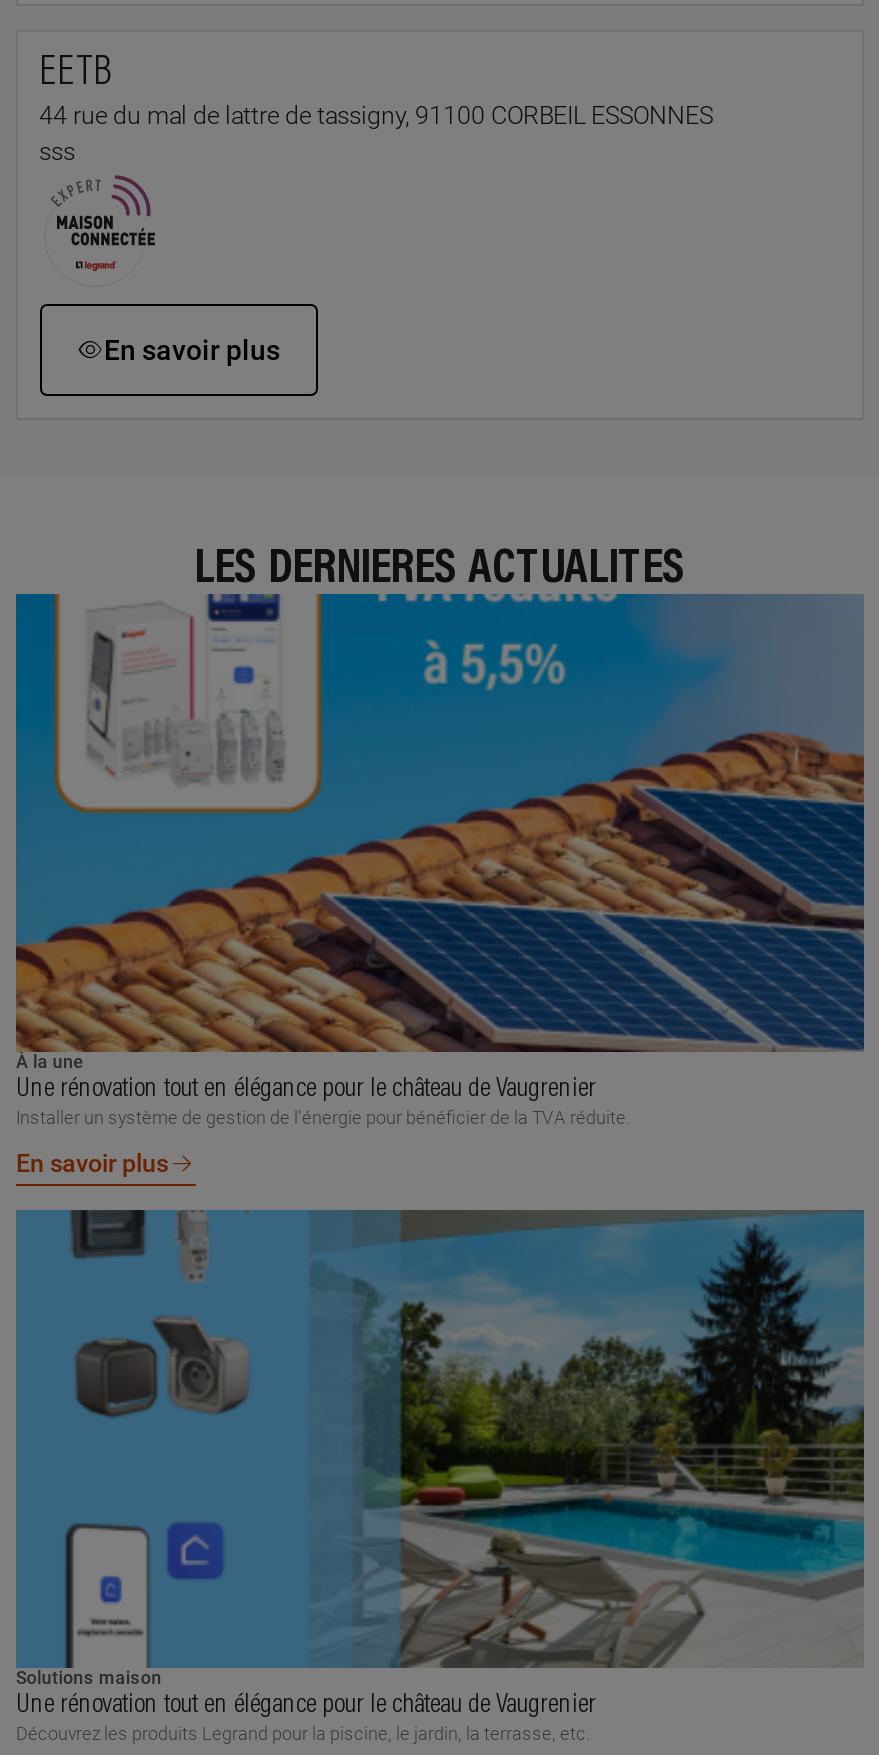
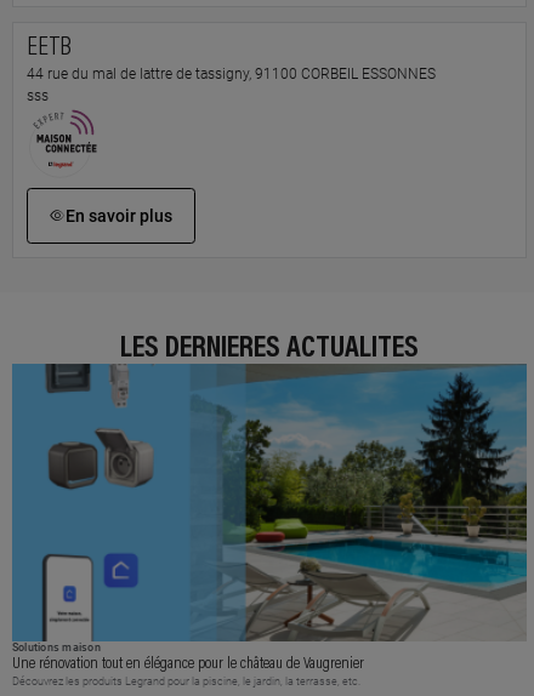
[14,592,866,1179] [image] | À la une | Une rénovation tout en élégance pour le château de Vaugrenier | Installer un système de gestion de l’énergie pour bénéficier de la TVA réduite. | En savoir plus -> none

